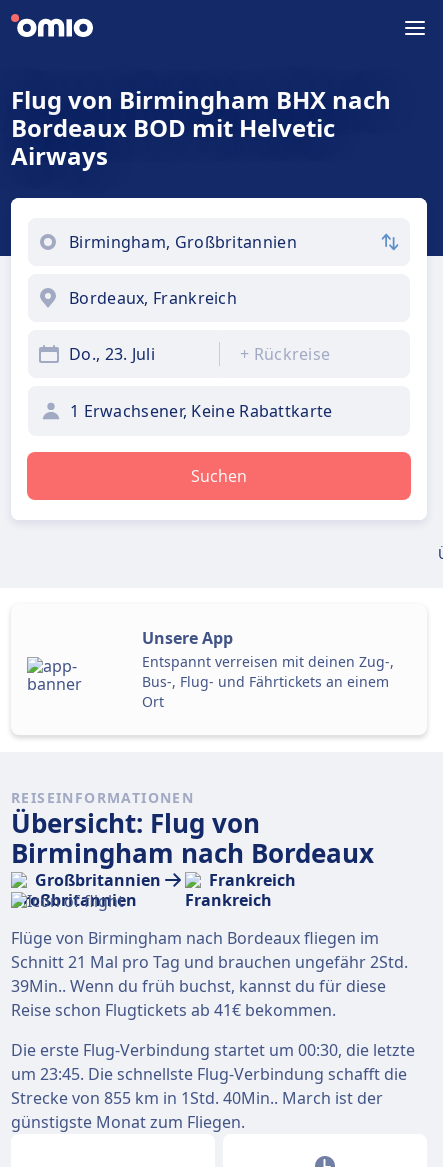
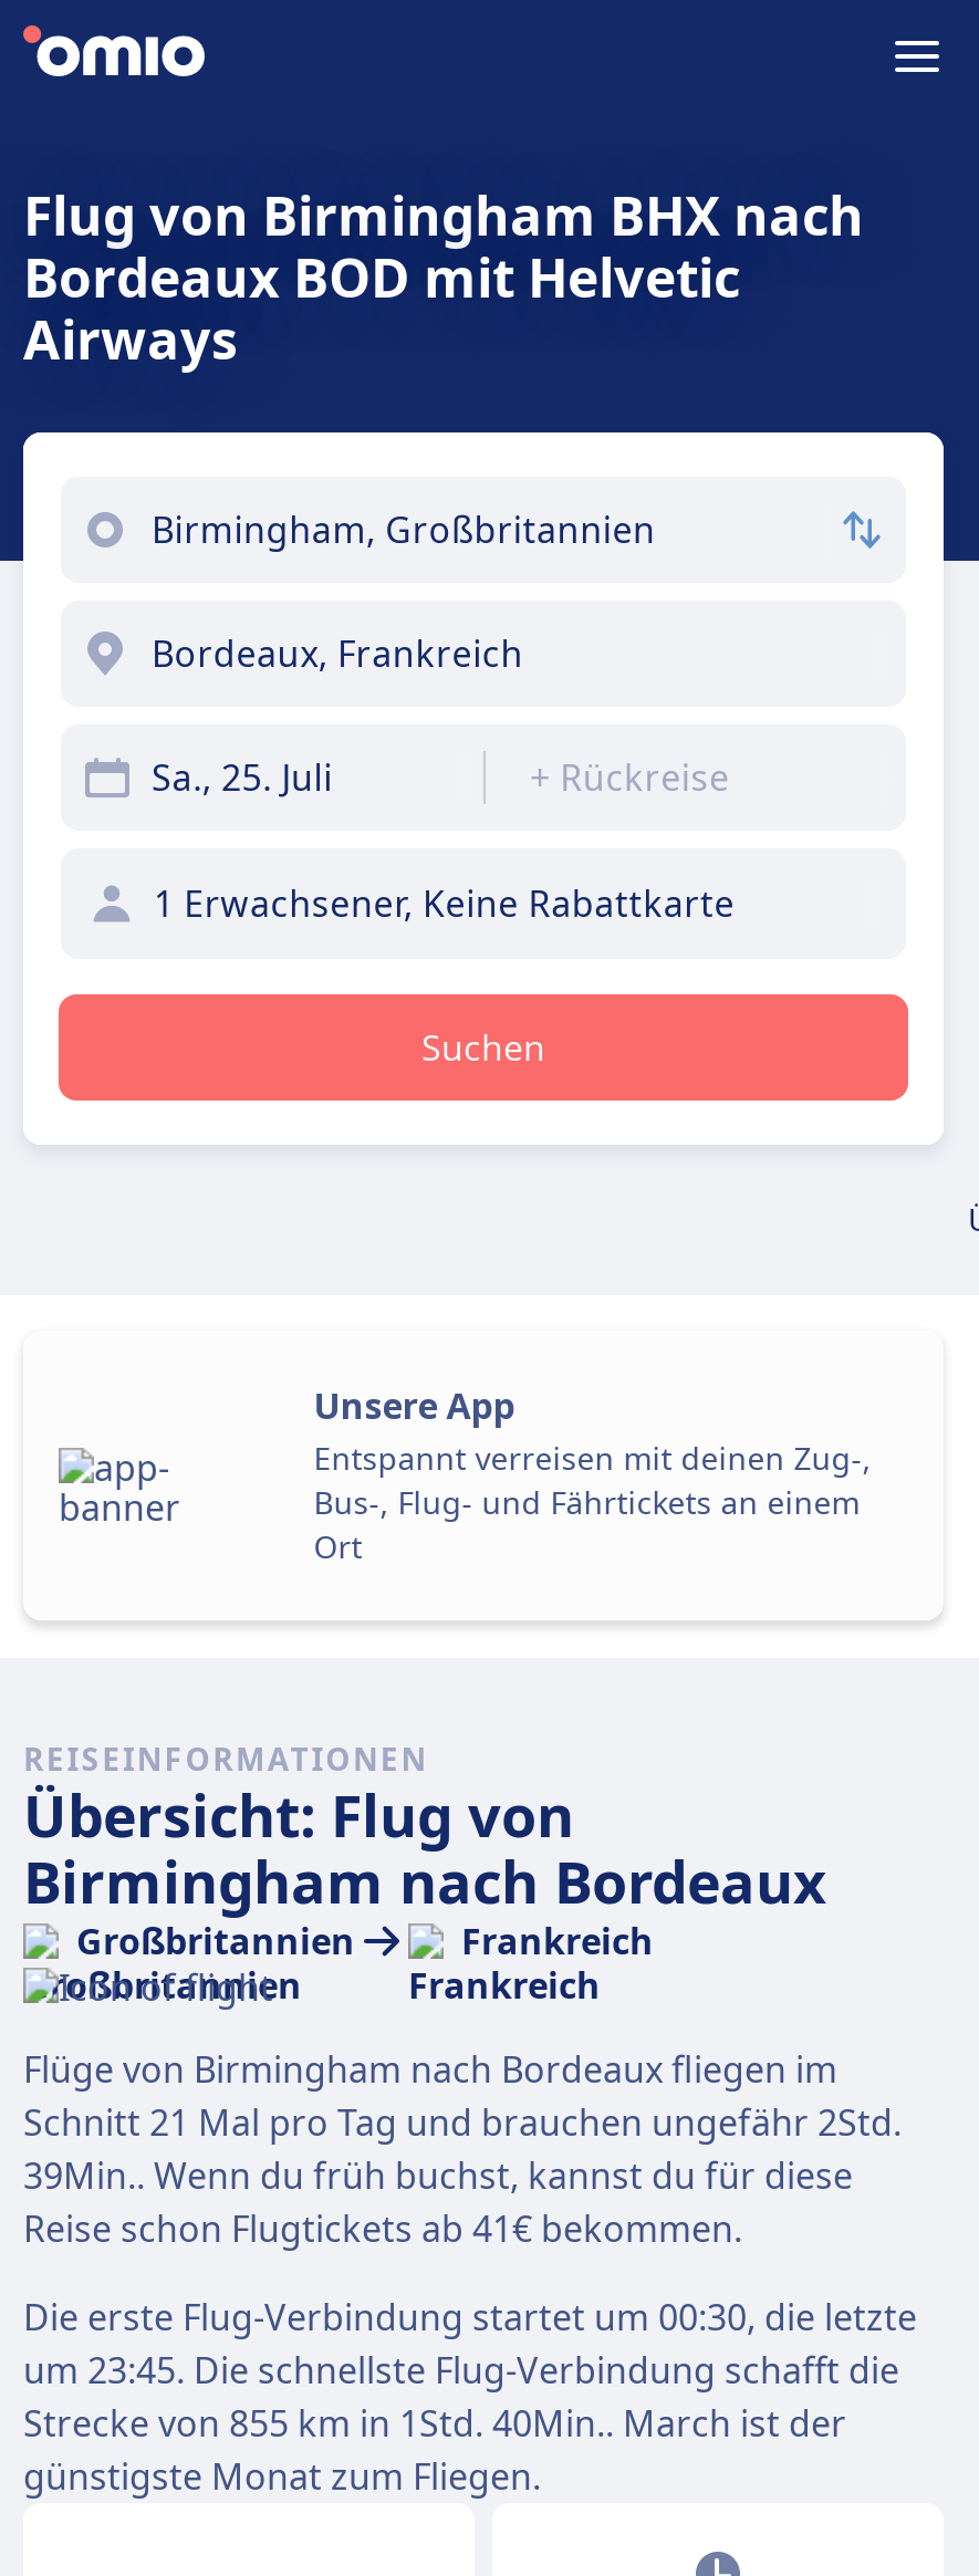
[69,343,155,365] Do., 23. Juli -> [152,753,333,802] Sa., 25. Juli

